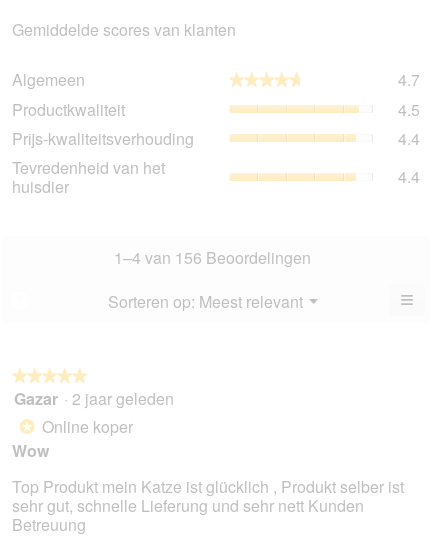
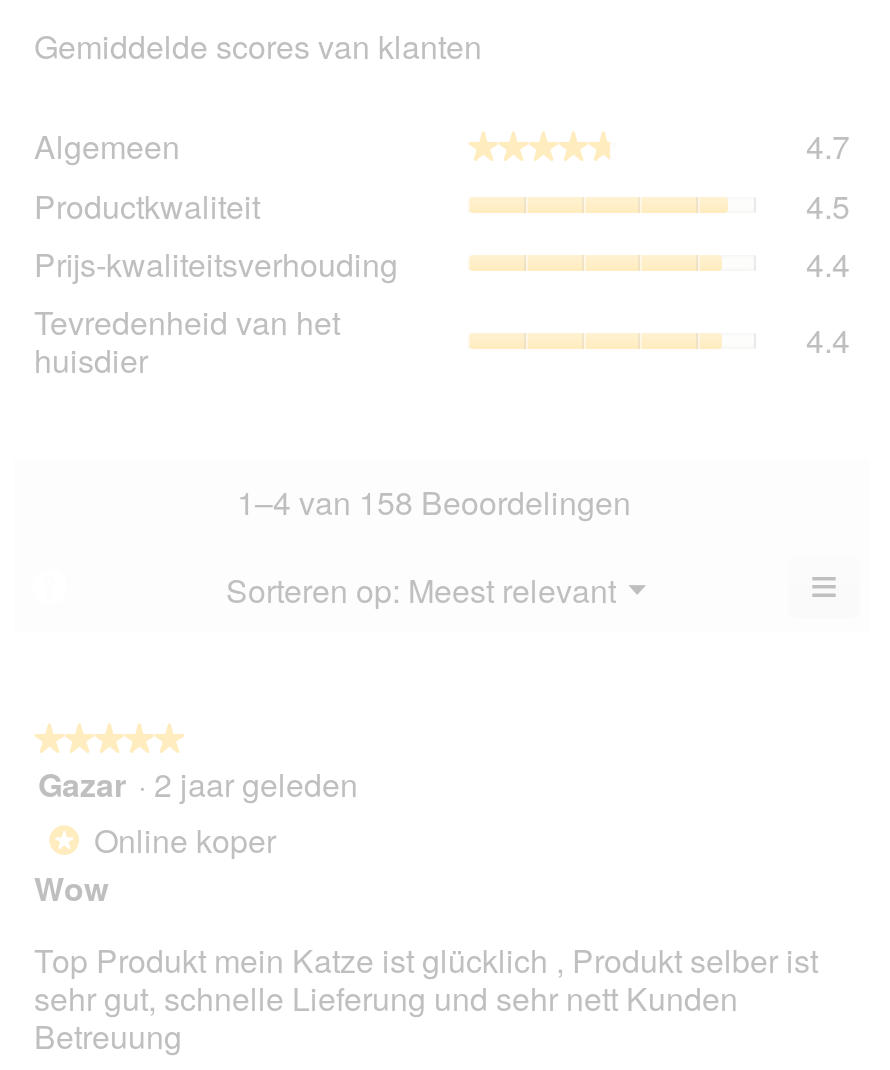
[113,246,318,269] 1–4 van 156 Beoordelingen -> [237,480,647,526] 1–4 van 158 Beoordelingen

